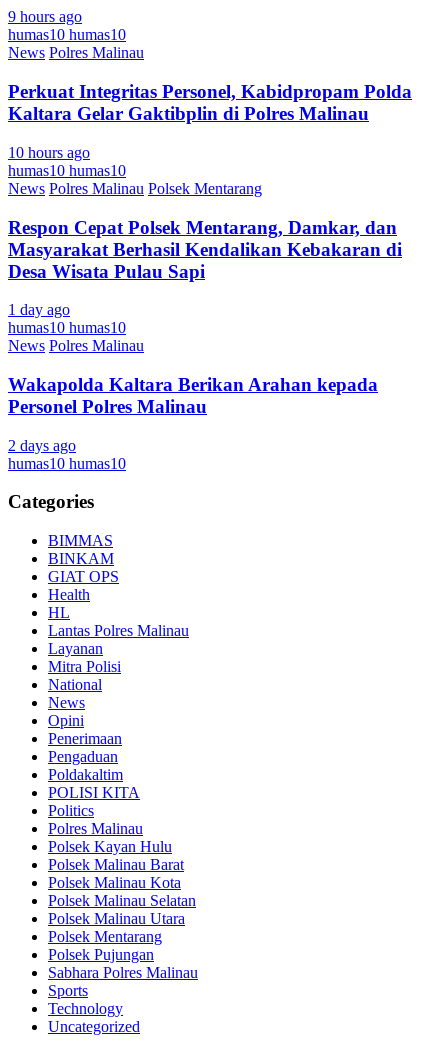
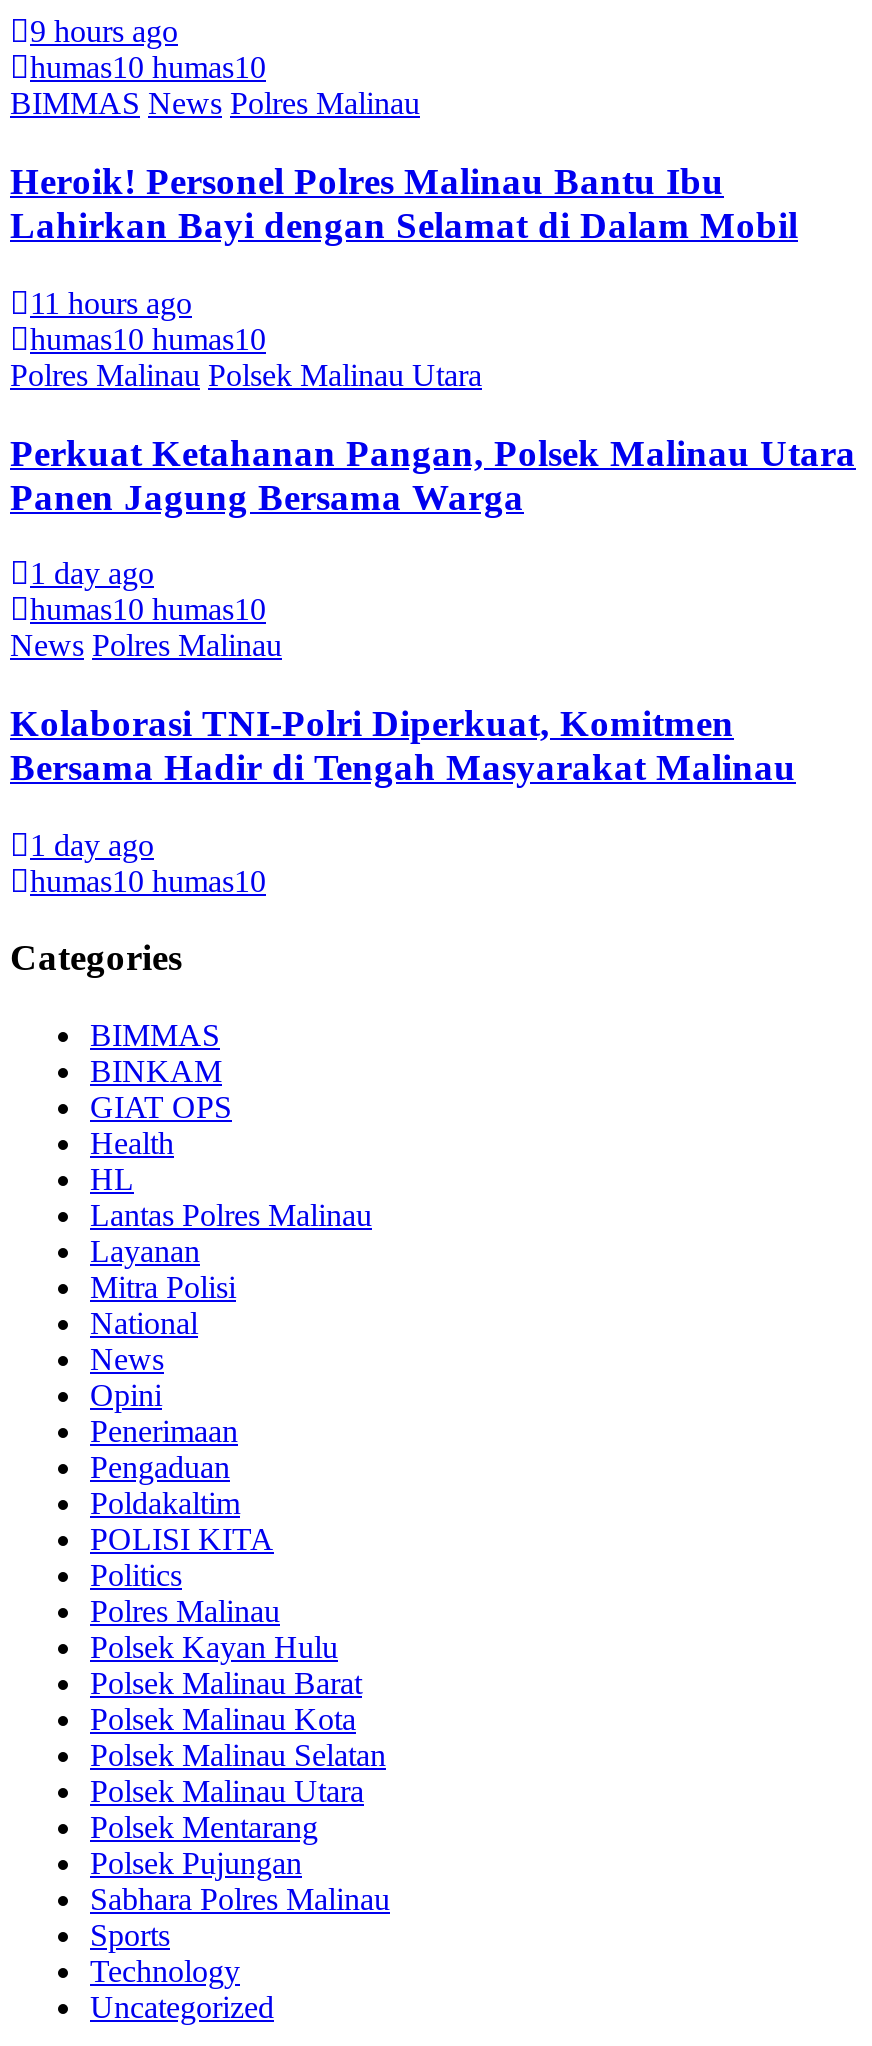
[8,44,144,61] News Polres Malinau -> [10,87,420,121] BIMMAS News Polres Malinau
[8,81,412,124] Perkuat Integritas Personel, Kabidpropam Polda | Kaltara Gelar Gaktibplin di Polres Malinau -> [10,160,798,246] Heroik! Personel Polres Malinau Bantu Ibu | Lahirkan Bayi dengan Selamat di Dalam Mobil
[8,144,90,161] 10 hours ago -> [30,286,192,320] 11 hours ago
[8,180,262,197] News Polres Malinau Polsek Mentarang -> [10,358,482,392] Polres Malinau Polsek Malinau Utara
[8,217,402,282] Respon Cepat Polsek Mentarang, Damkar, dan | Masyarakat Berhasil Kendalikan Kebakaran di | Desa Wisata Pulau Sapi -> [10,431,856,517] Perkuat Ketahanan Pangan, Polsek Malinau Utara | Panen Jagung Bersama Warga
[8,374,378,417] Wakapolda Kaltara Berikan Arahan kepada | Personel Polres Malinau -> [10,702,796,788] Kolaborasi TNI-Polri Diperkuat, Komitmen | Bersama Hadir di Tengah Masyarakat Malinau
[8,437,76,454] 2 days ago -> [30,828,154,862] 1 day ago

